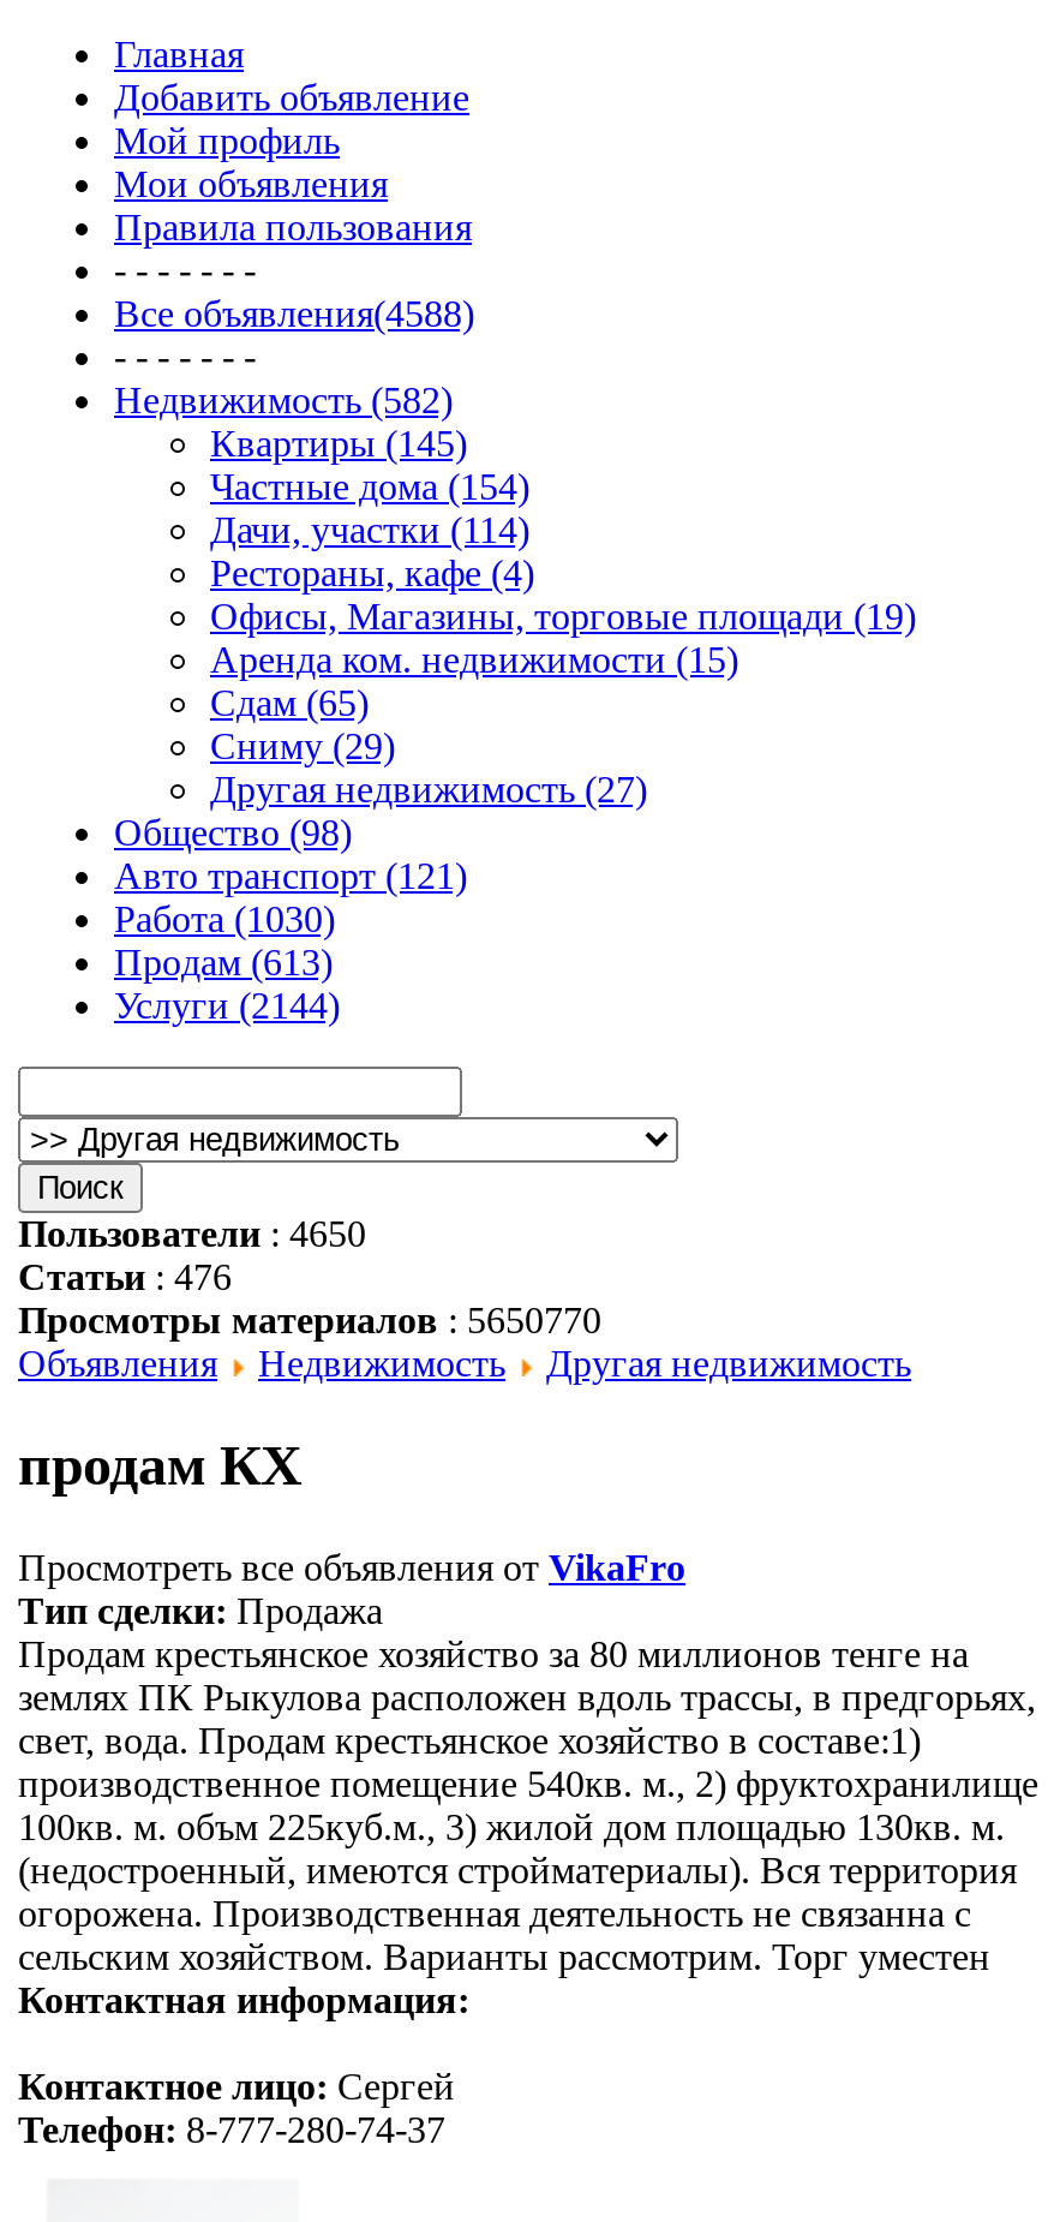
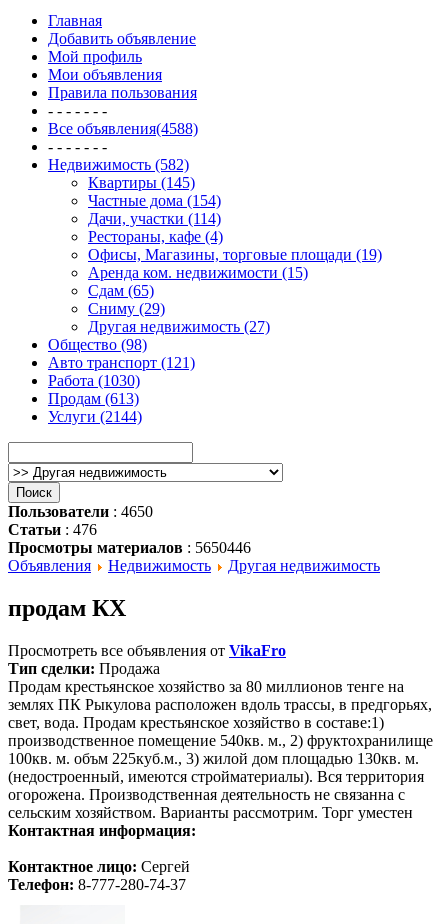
[18,1299,601,1340] Просмотры материалов: 5650770 -> [8,539,251,556] Просмотры материалов: 5650446

